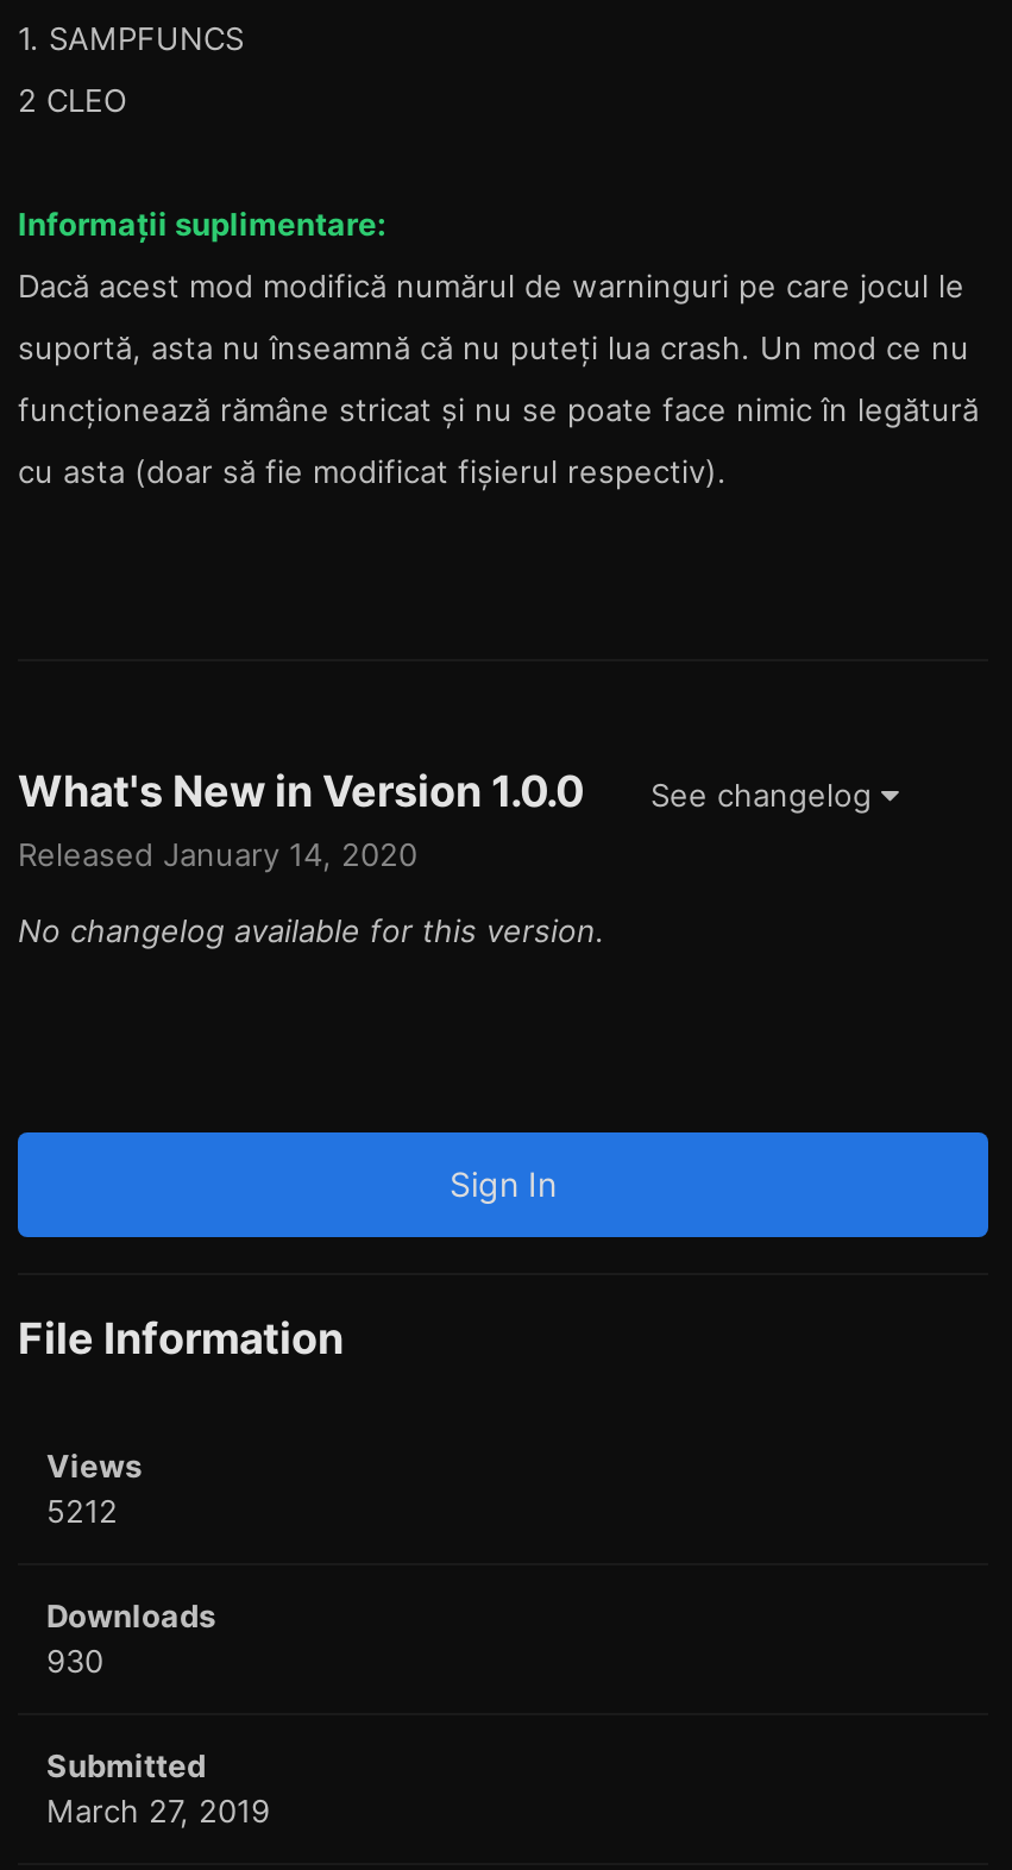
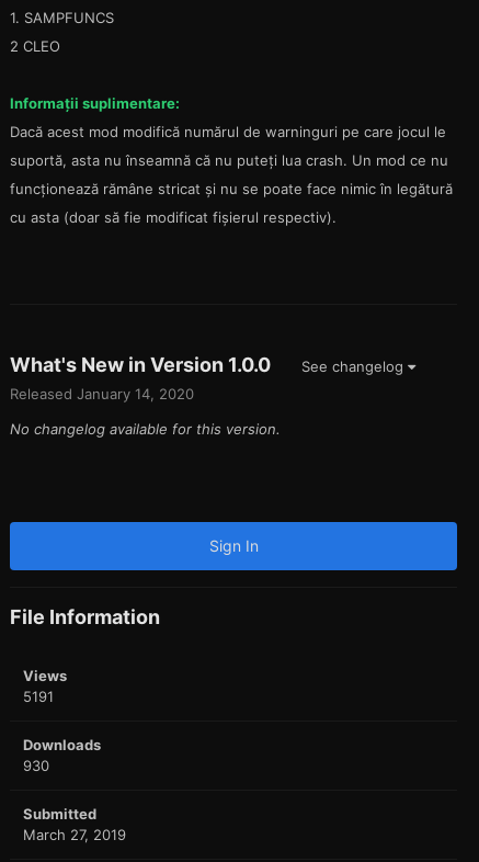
[46,1491,118,1529] 5212 -> [23,687,54,705] 5191

